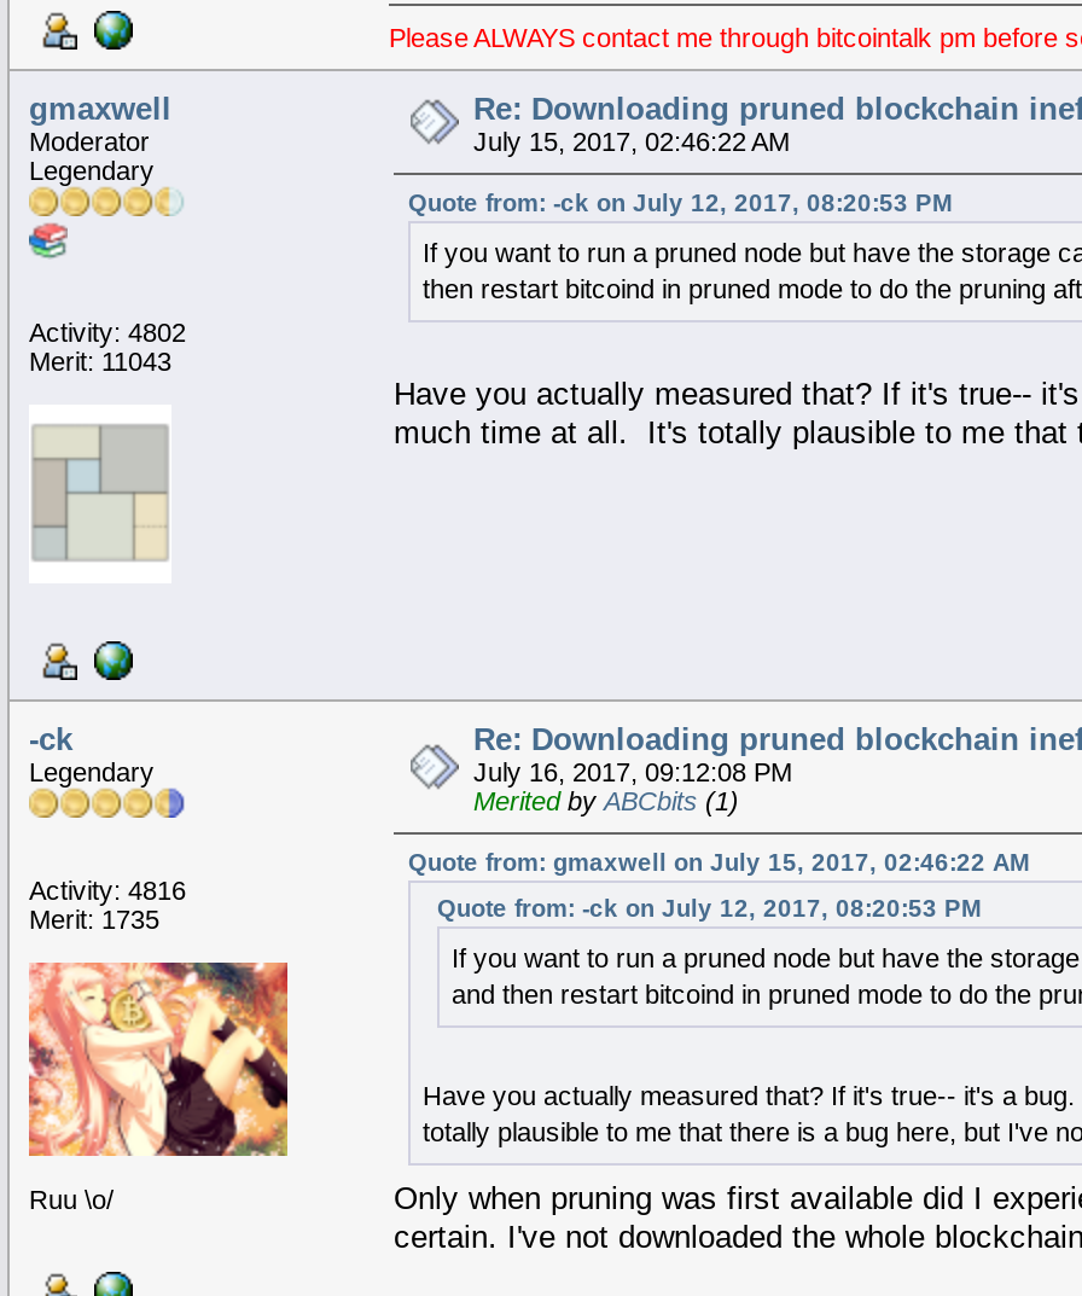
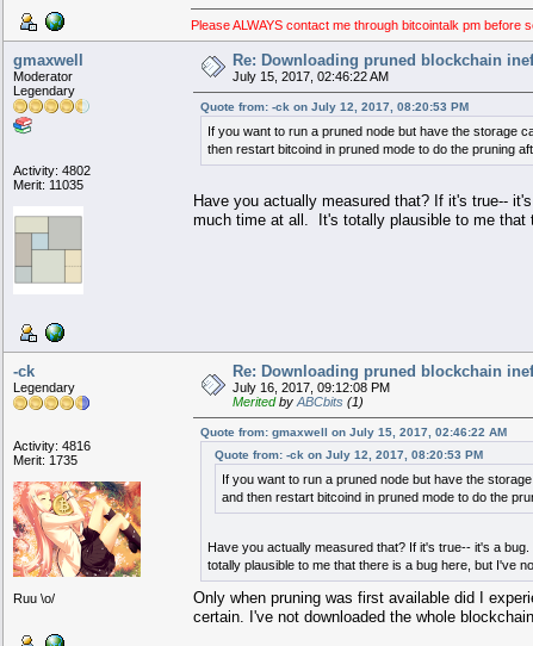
[29,346,171,375] Merit: 11043 -> [13,177,83,192] Merit: 11035

